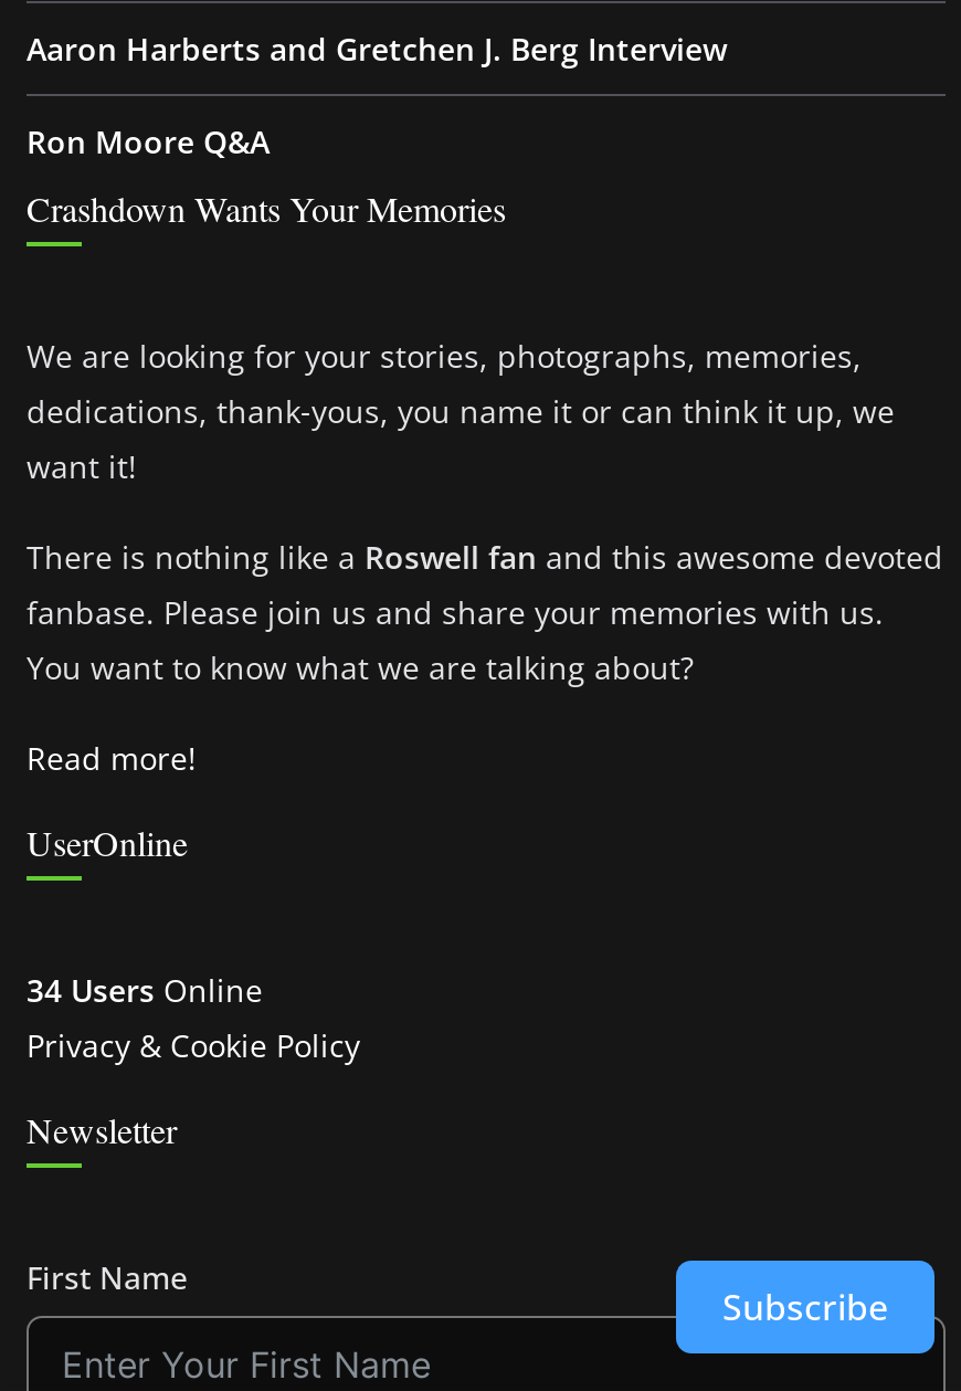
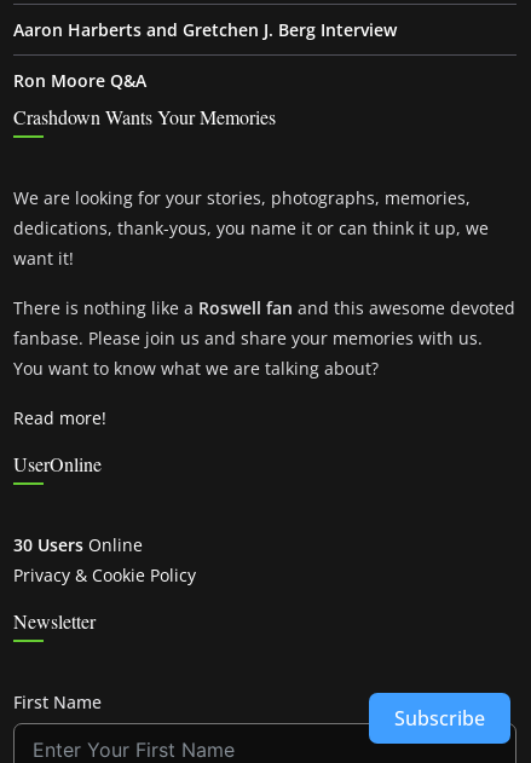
[27,970,263,1012] 34 Users Online -> [13,534,143,557] 30 Users Online

